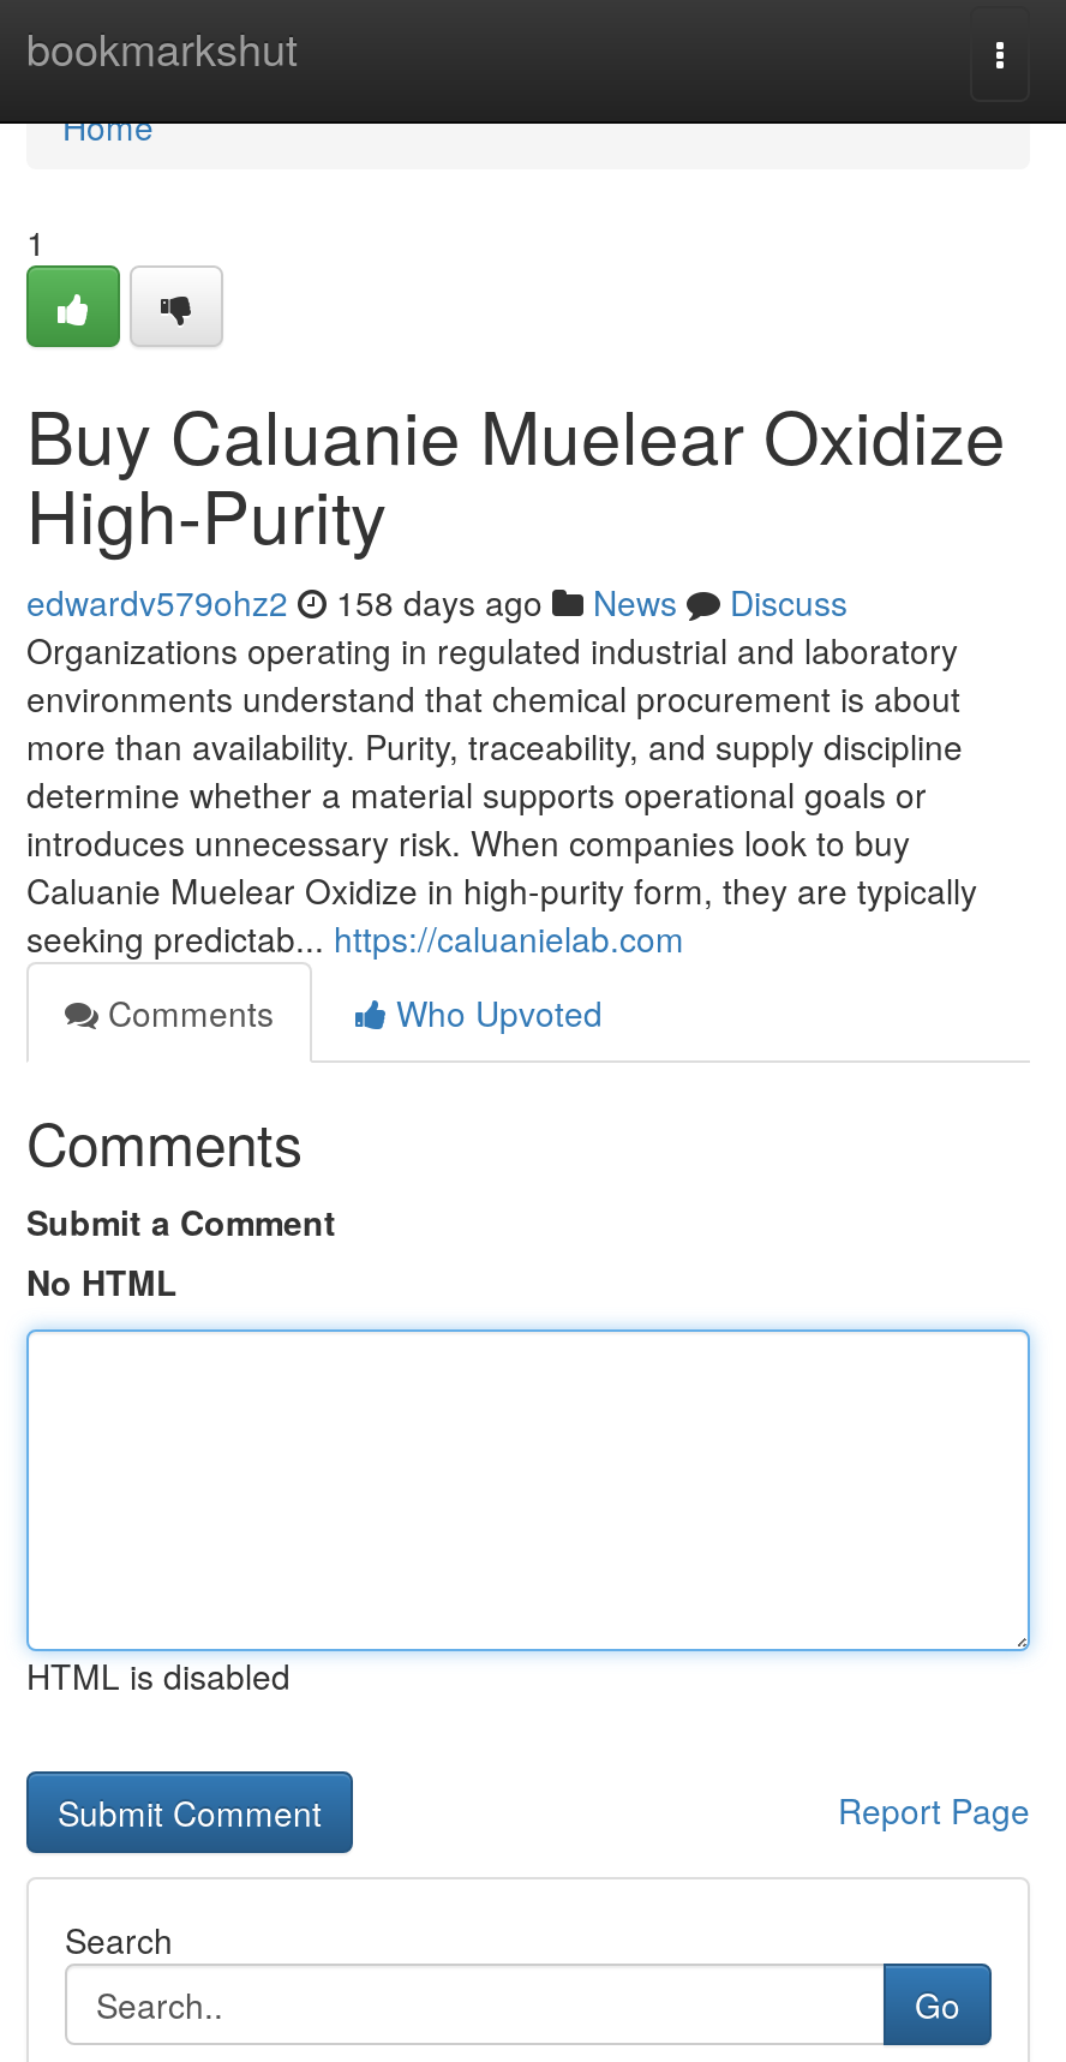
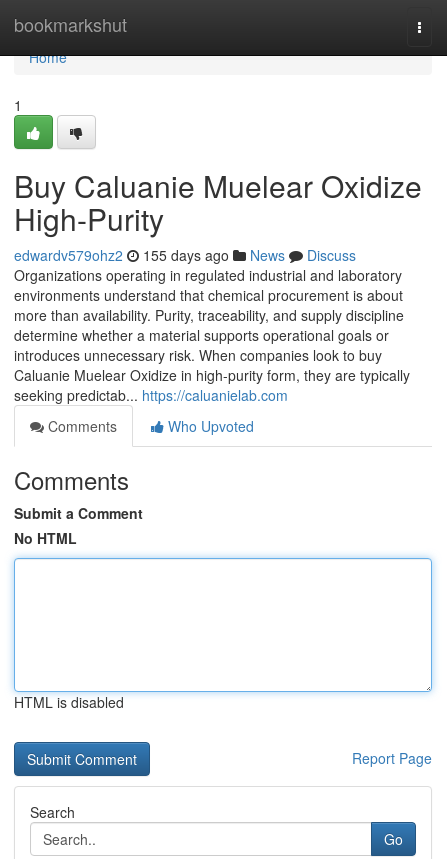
[26,578,848,626] edwardv579ohz2 158 days ago News Discuss -> [14,245,356,265] edwardv579ohz2 155 days ago News Discuss

